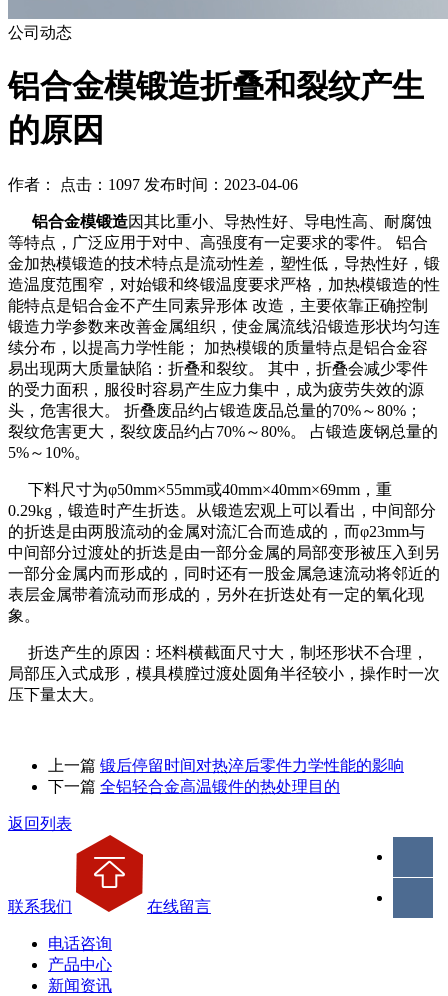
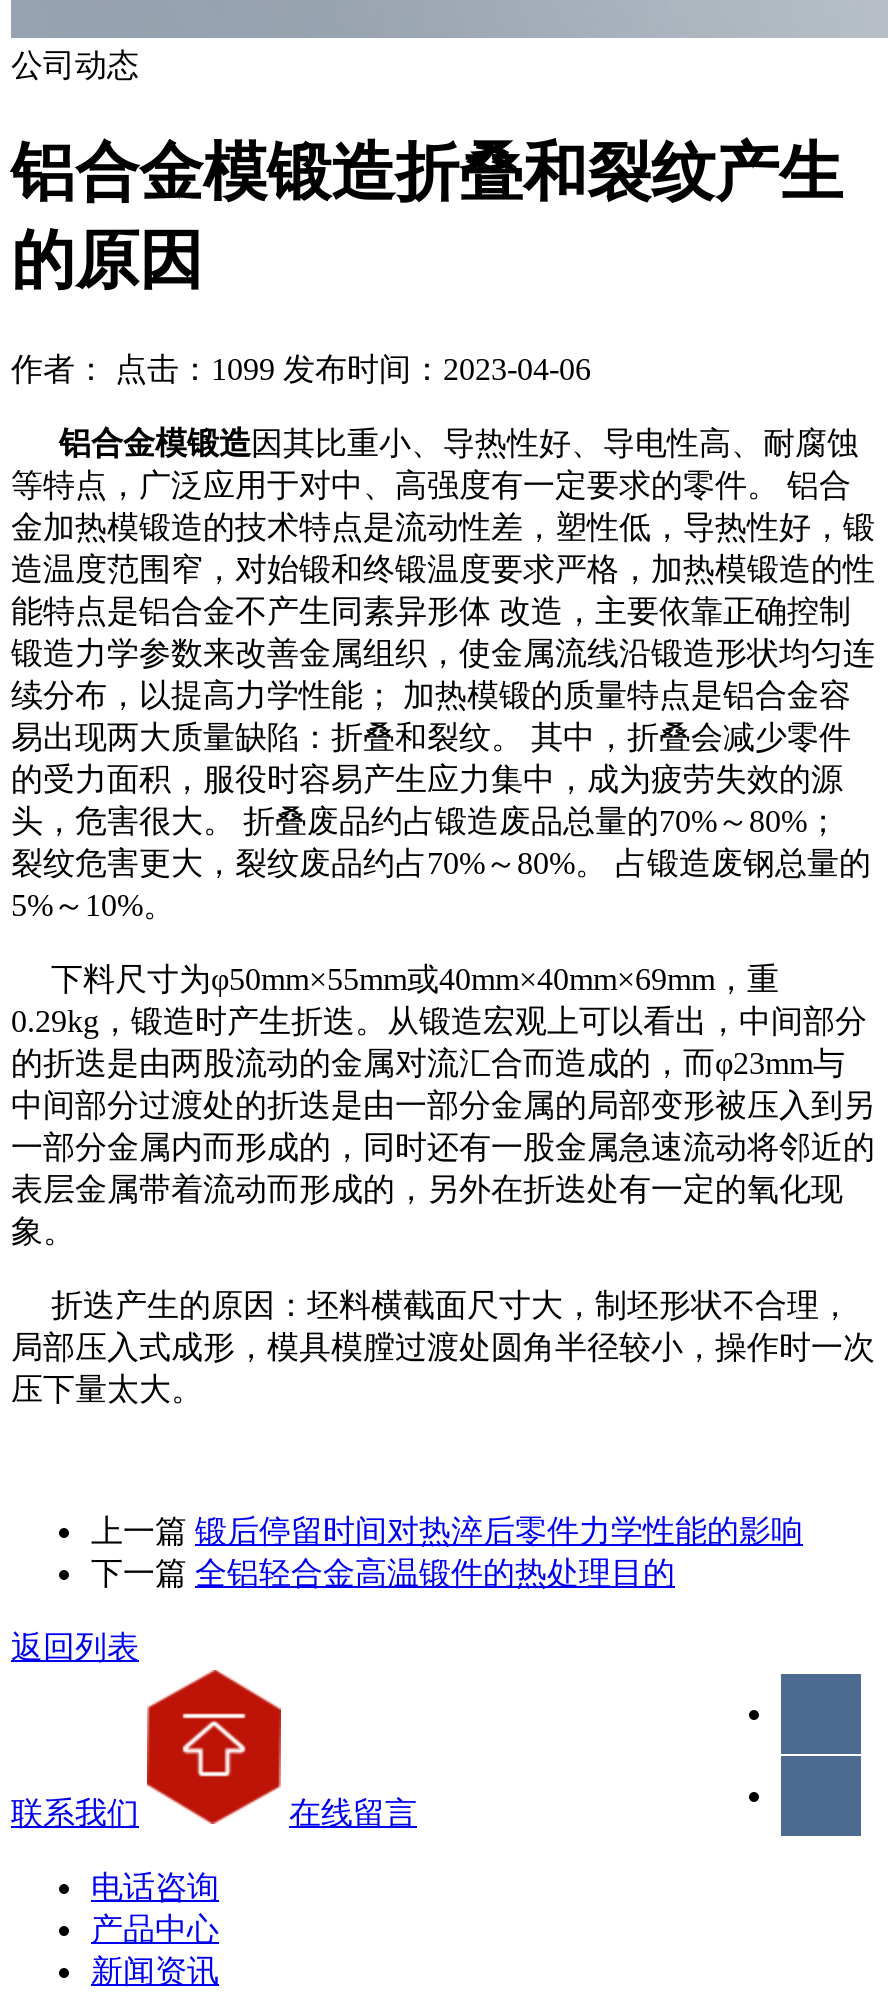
[8,176,298,193] 作者： 点击：1097 发布时间：2023-04-06 -> [11,352,591,386] 作者： 点击：1099 发布时间：2023-04-06

